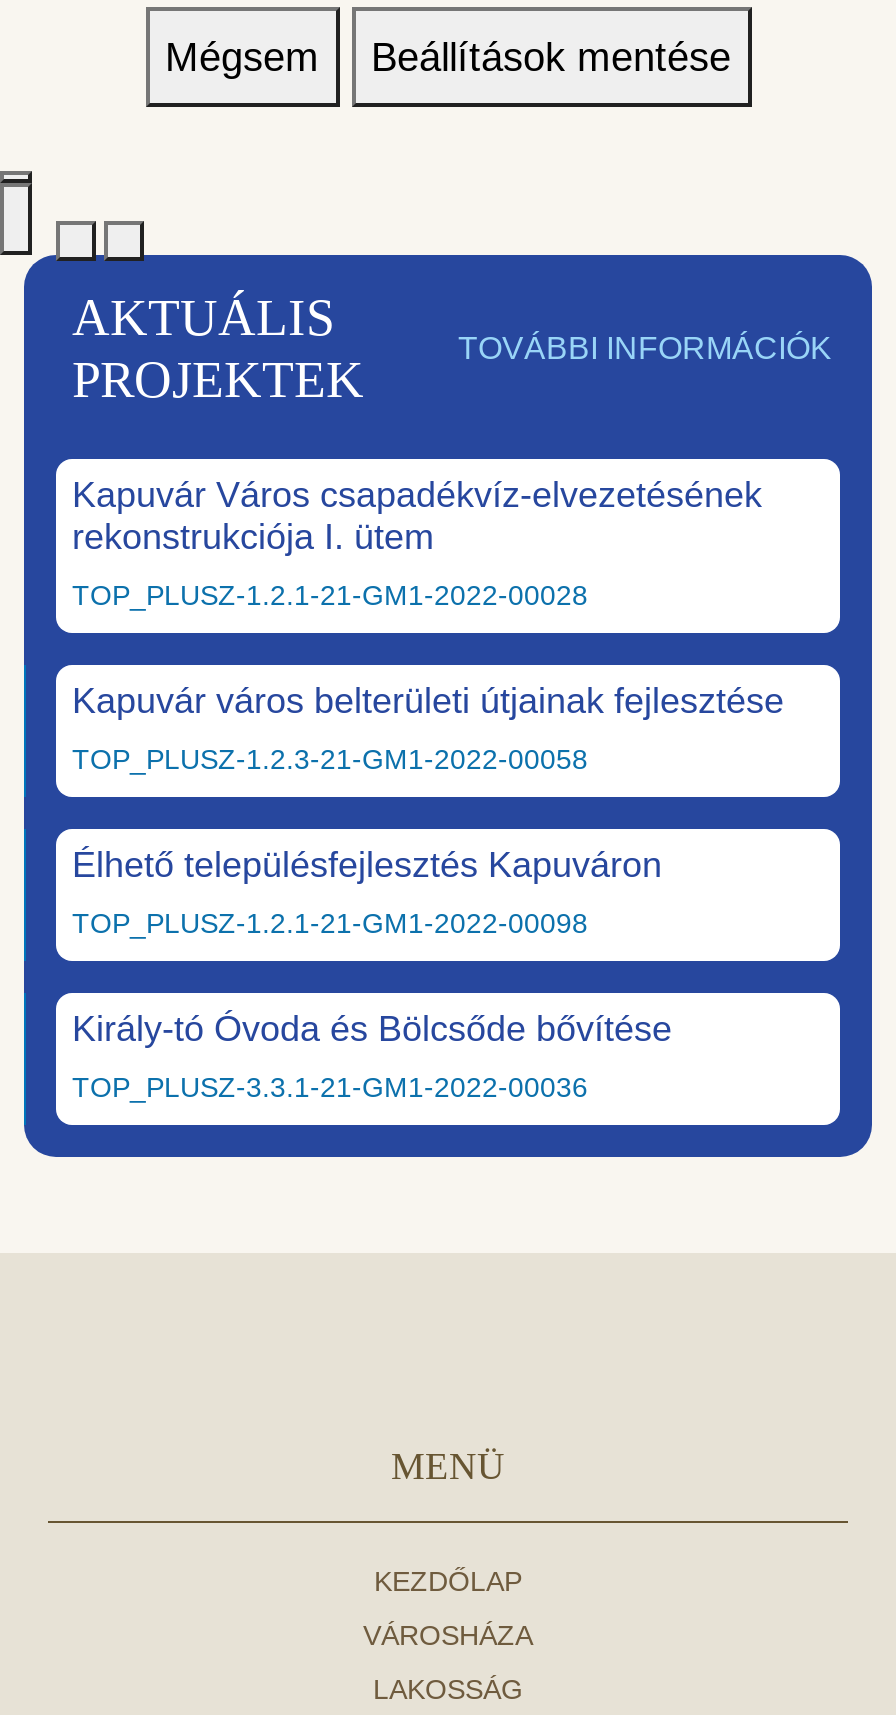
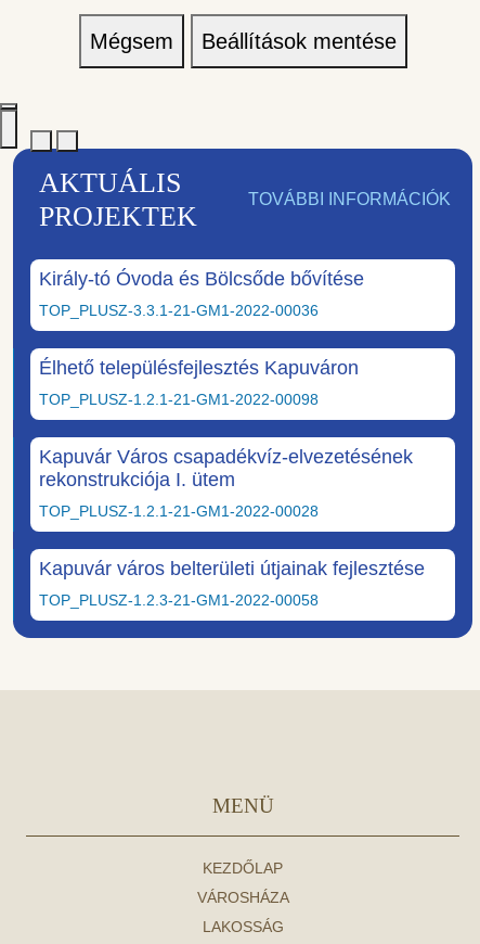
moved [72,475,784,775] -> [39,446,425,609]: Kapuvár Város csapadékvíz-elvezetésének | rekonstrukciója I. ütem | TOP_PLUSZ-1.2.1-21-GM1-2022-00028 | Kapuvár város belterületi útjainak fejlesztése | TOP_PLUSZ-1.2.3-21-GM1-2022-00058
moved [72,845,672,1103] -> [39,268,364,408]: Király-tó Óvoda és Bölcsőde bővítése | TOP_PLUSZ-3.3.1-21-GM1-2022-00036 | Élhető településfejlesztés Kapuváron | TOP_PLUSZ-1.2.1-21-GM1-2022-00098

